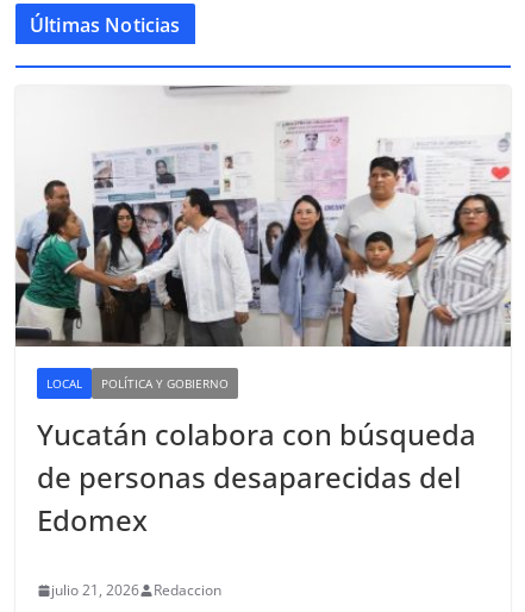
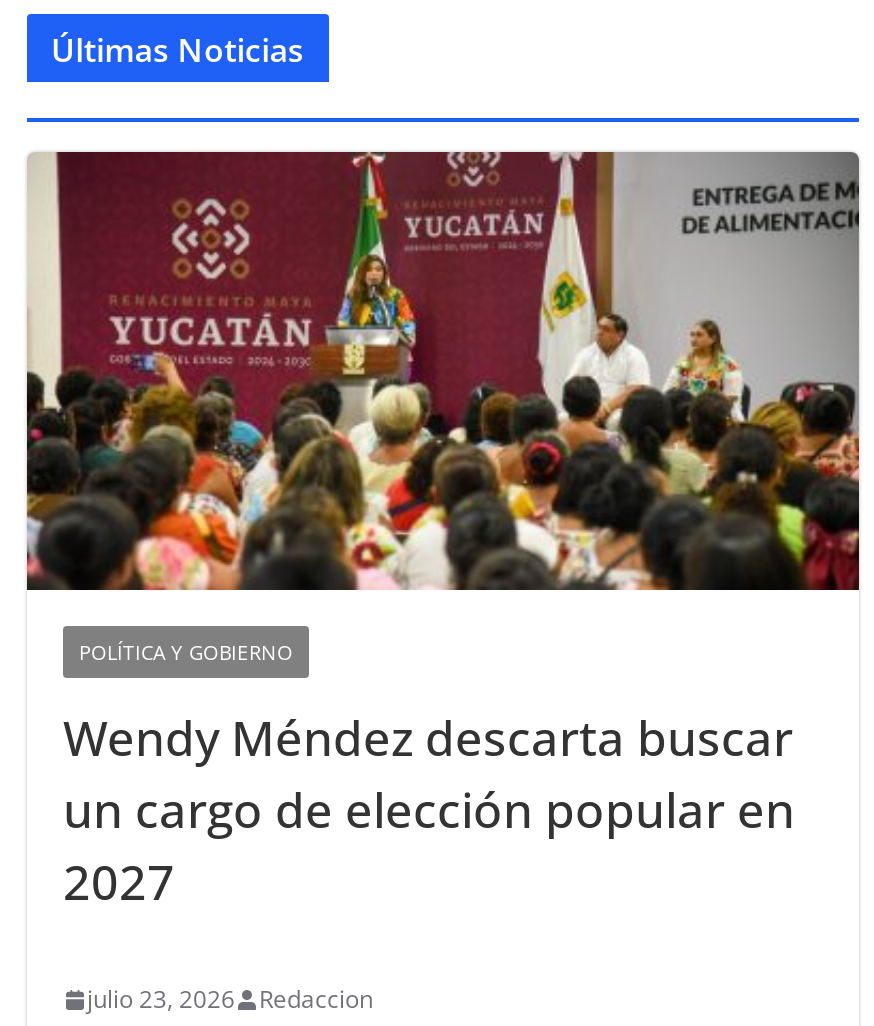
[14,85,512,348] [image] -> [25,150,861,592] [image]
[46,375,82,392] LOCAL -> none
[37,414,476,539] Yucatán colabora con búsqueda | de personas desaparecidas del | Edomex -> [63,704,795,914] Wendy Méndez descarta buscar | un cargo de elección popular en | 2027
[51,580,221,600] julio 21, 2026 Redaccion -> [87,982,373,1016] julio 23, 2026 Redaccion

